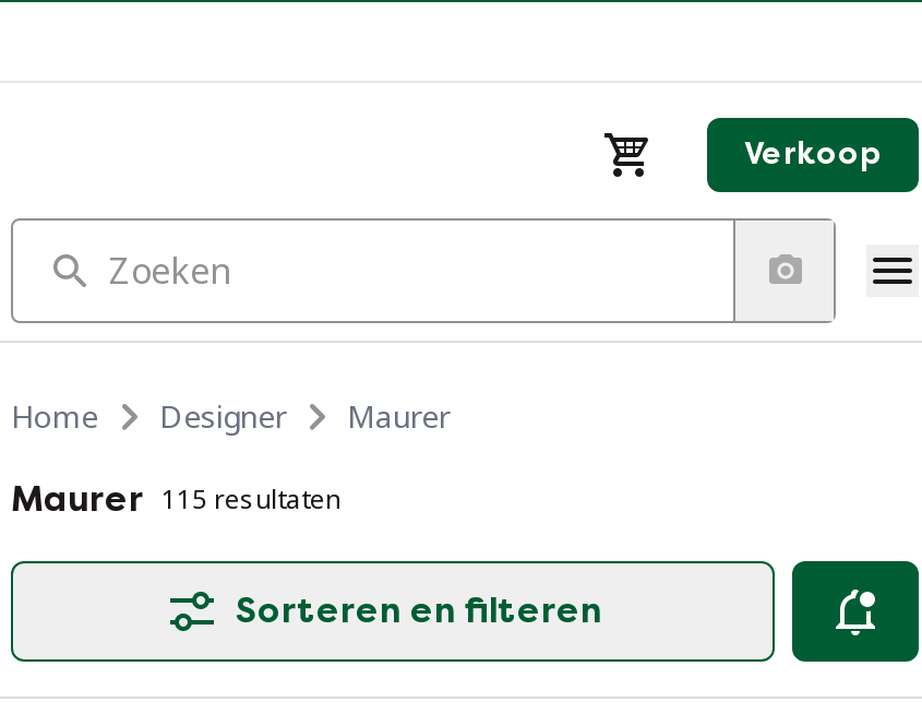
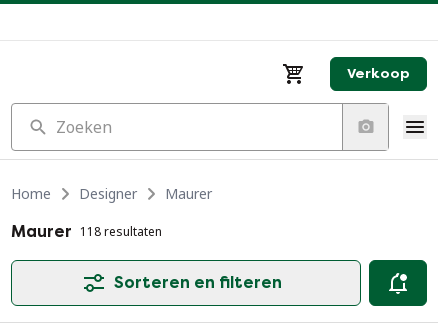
[11,478,340,520] Maurer 115 resultaten -> [11,222,162,241] Maurer 118 resultaten

